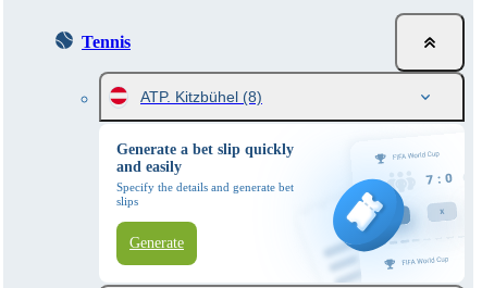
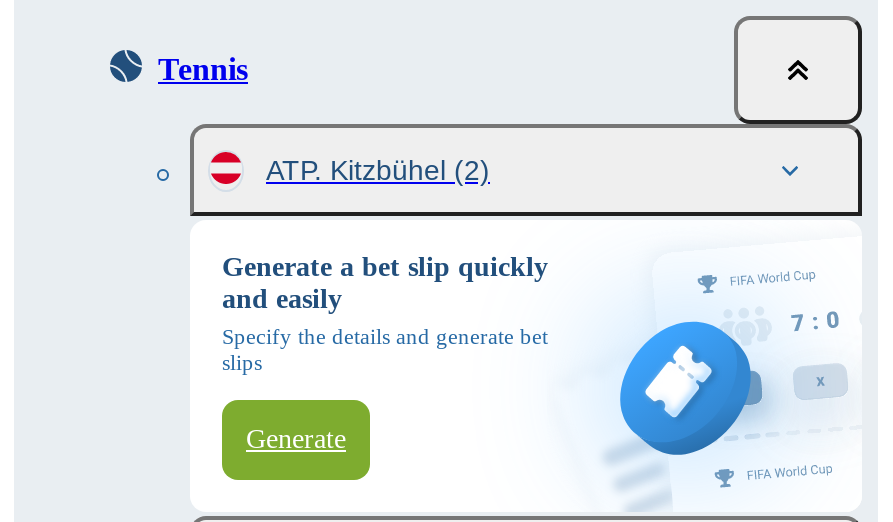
[140,88,262,105] ATP. Kitzbühel (8) -> [266,154,490,186] ATP. Kitzbühel (2)

